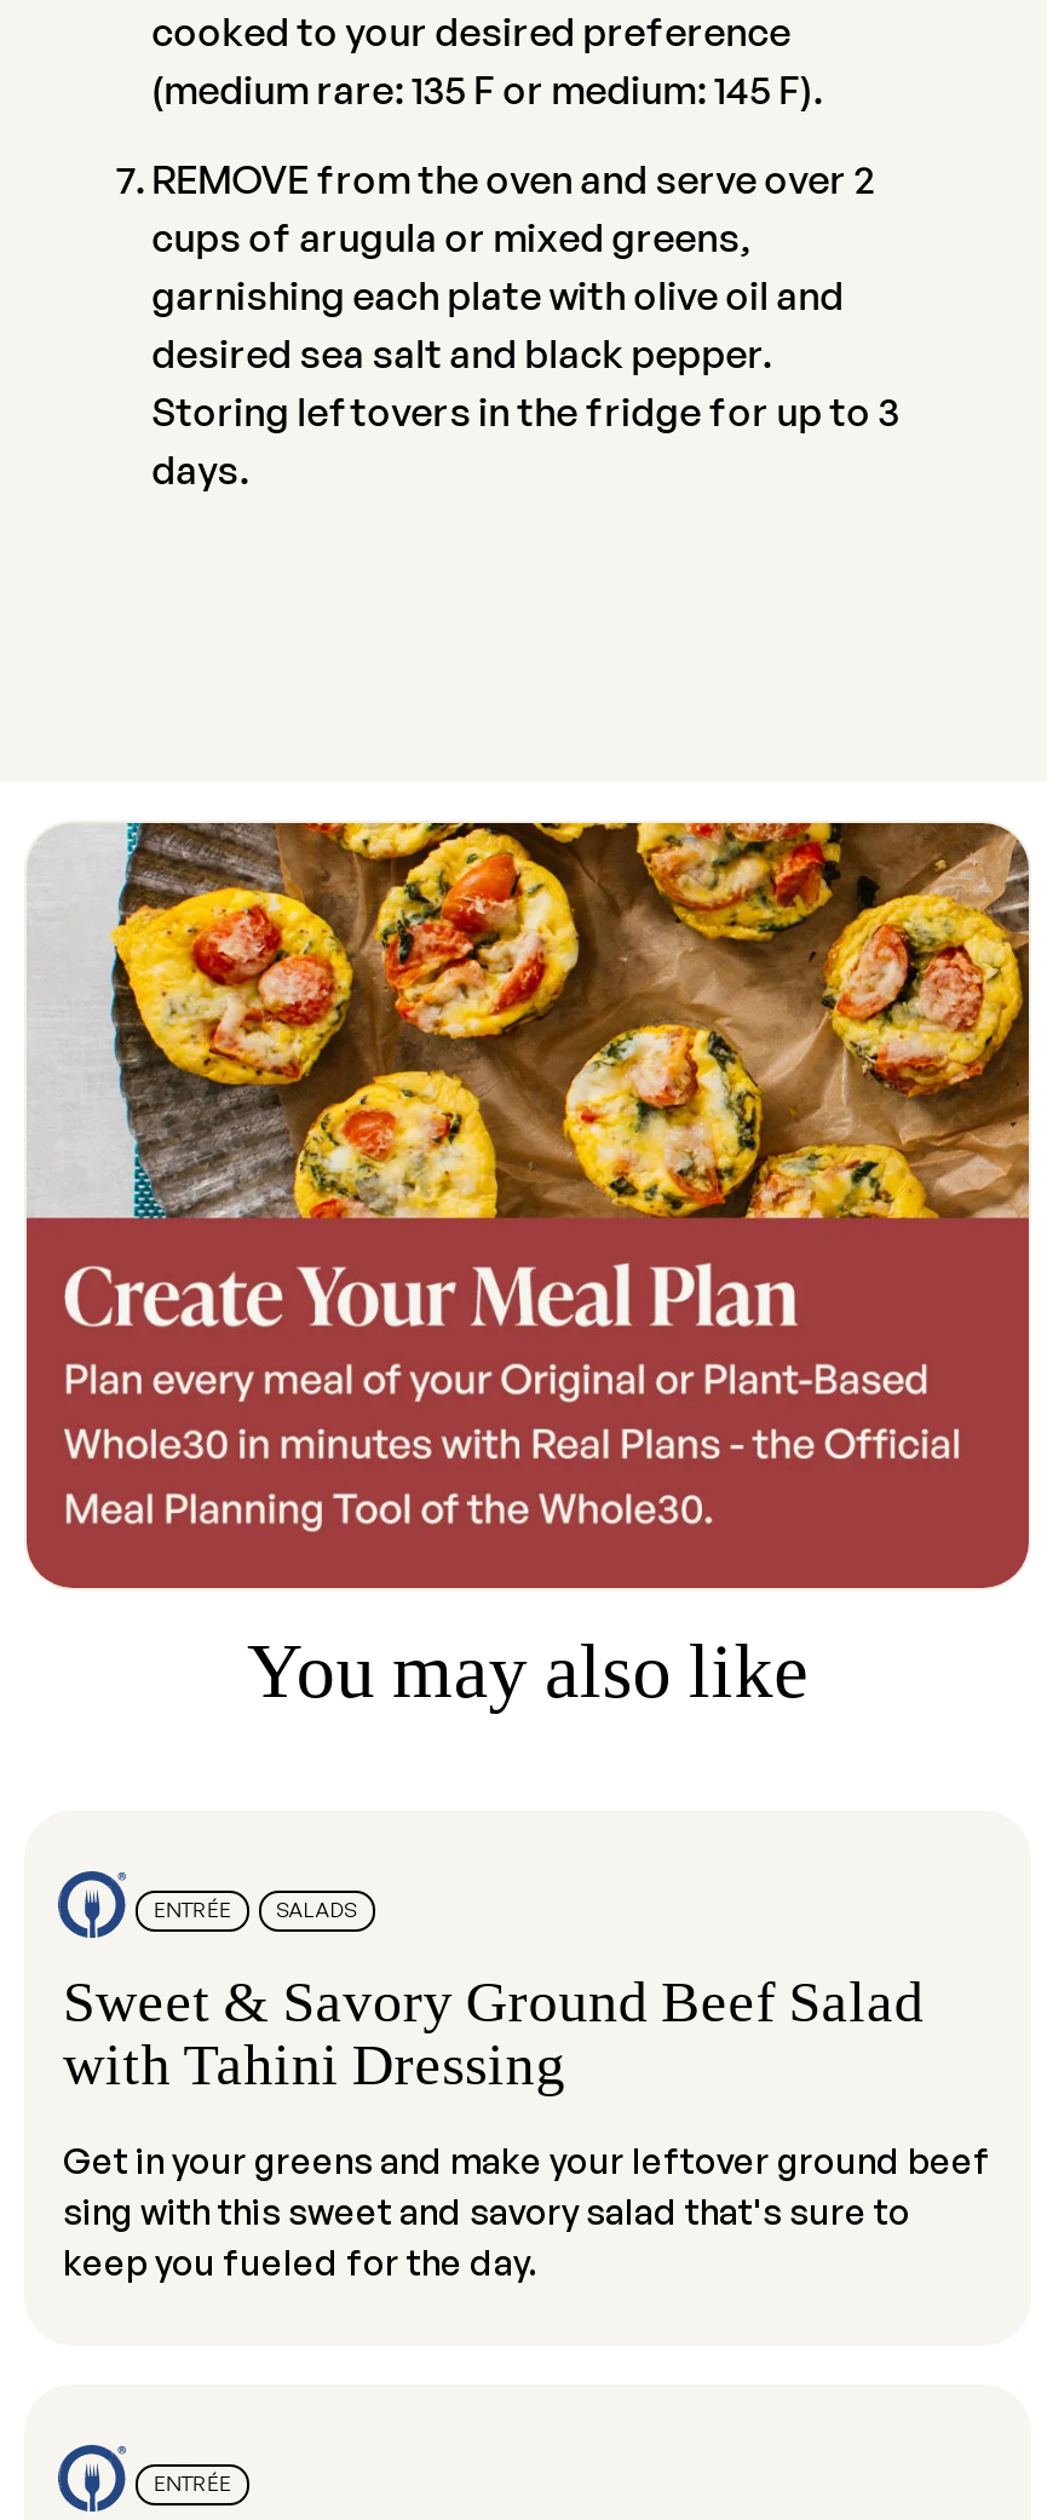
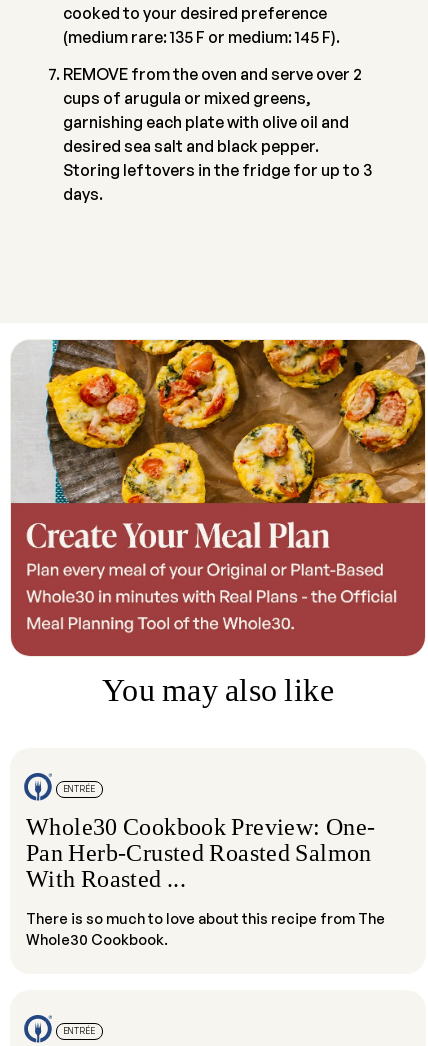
[63,1897,990,2283] SALADS | Sweet & Savory Ground Beef Salad | with Tahini Dressing | Get in your greens and make your leftover ground beef | sing with this sweet and savory salad that's sure to | keep you fueled for the day. -> [26,814,385,948] Whole30 Cookbook Preview: One- | Pan Herb-Crusted Roasted Salmon | With Roasted ... | There is so much to love about this recipe from The | Whole30 Cookbook.

